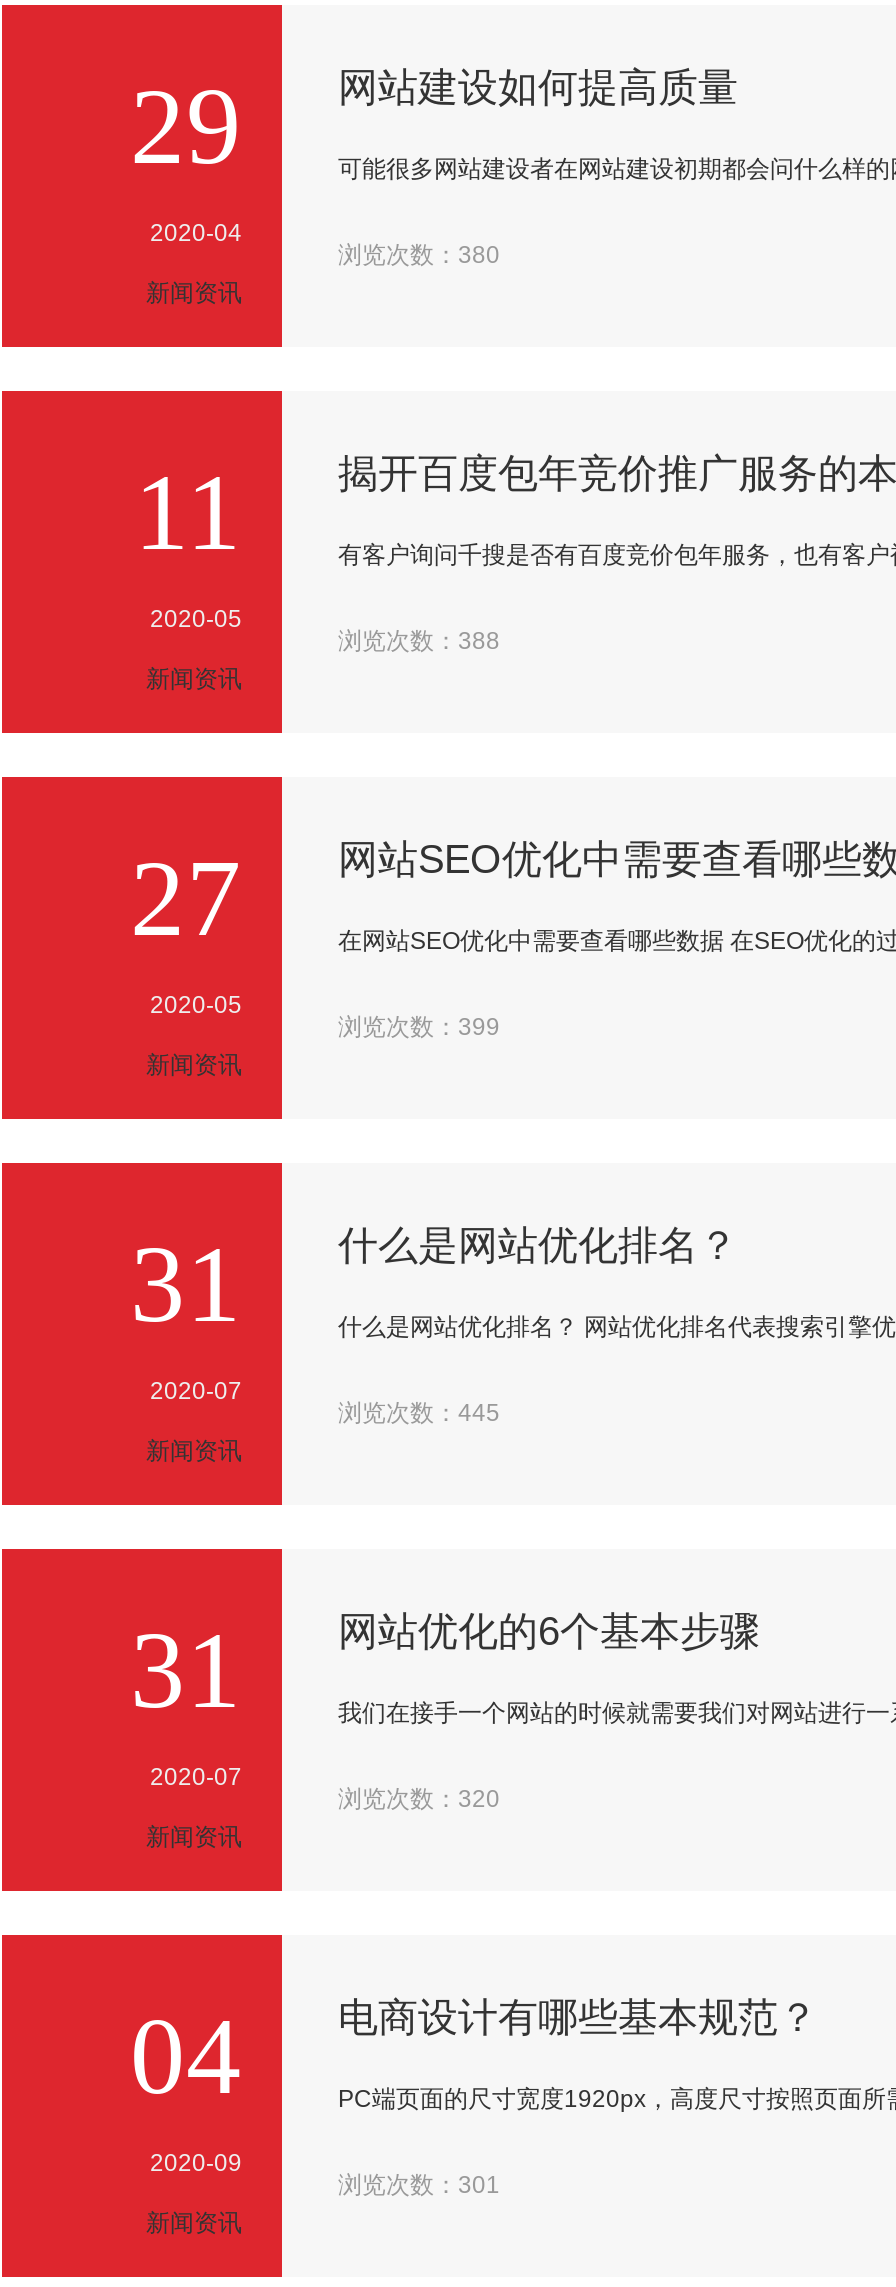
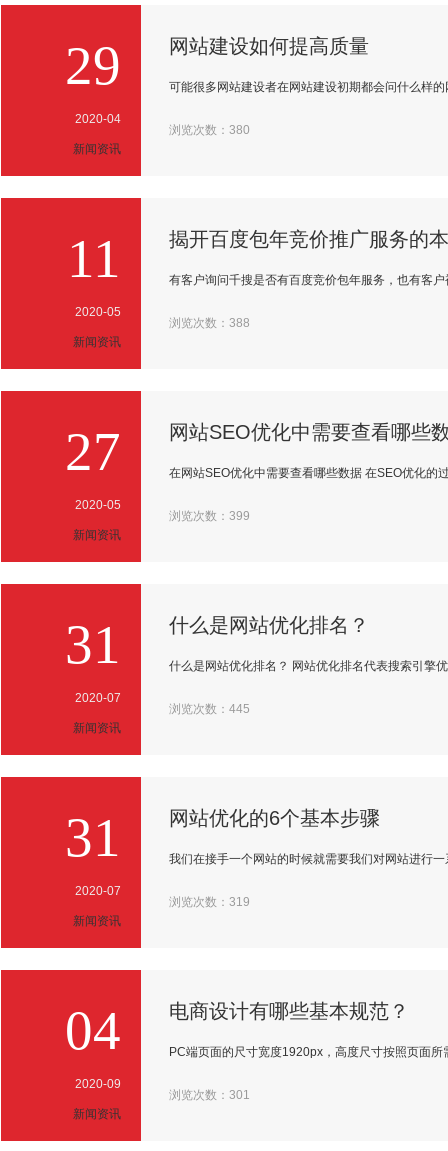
[338,1785,500,1813] 浏览次数：320 -> [169,895,250,909] 浏览次数：319

